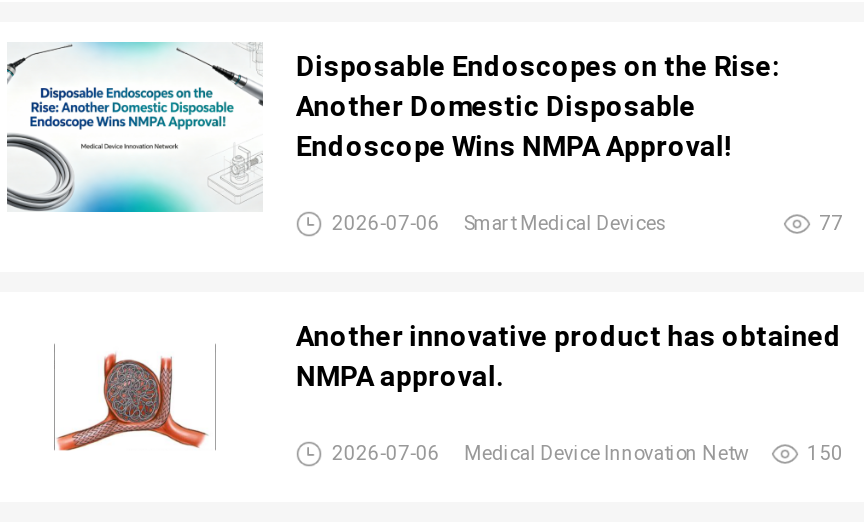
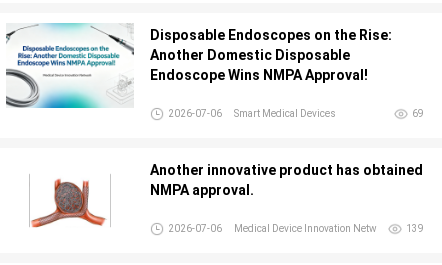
[819,212,843,234] 77 -> [412,108,424,119] 69
[807,442,843,464] 150 -> [406,223,424,234] 139

